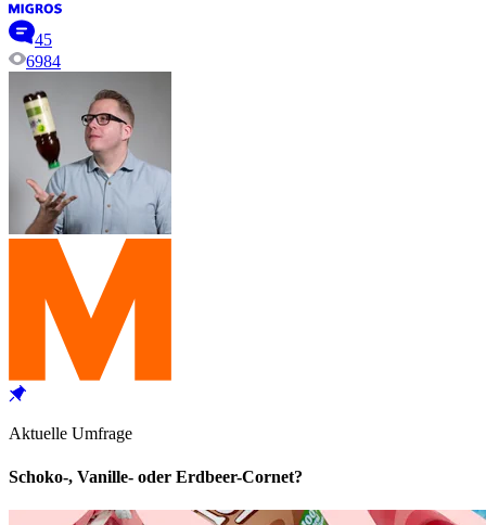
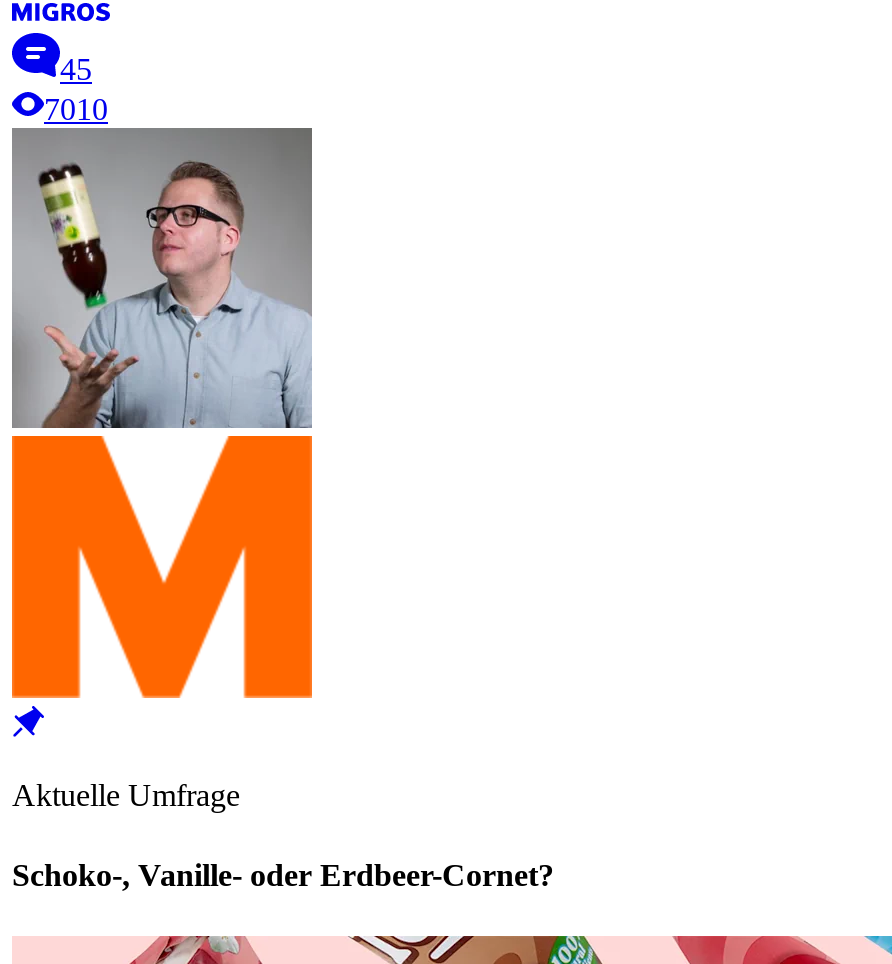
[26,53,61,71] 6984 -> [44,93,108,127] 7010

